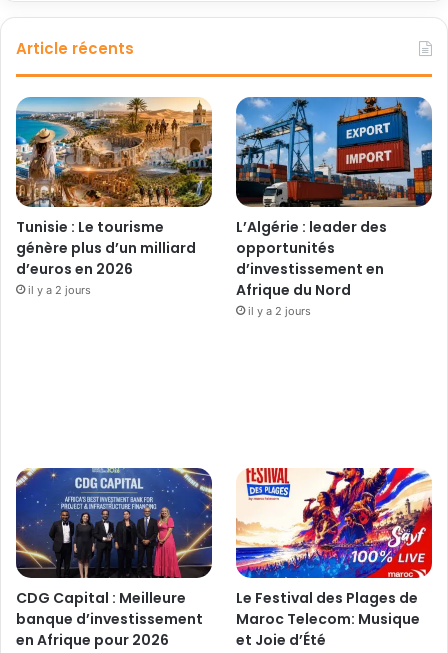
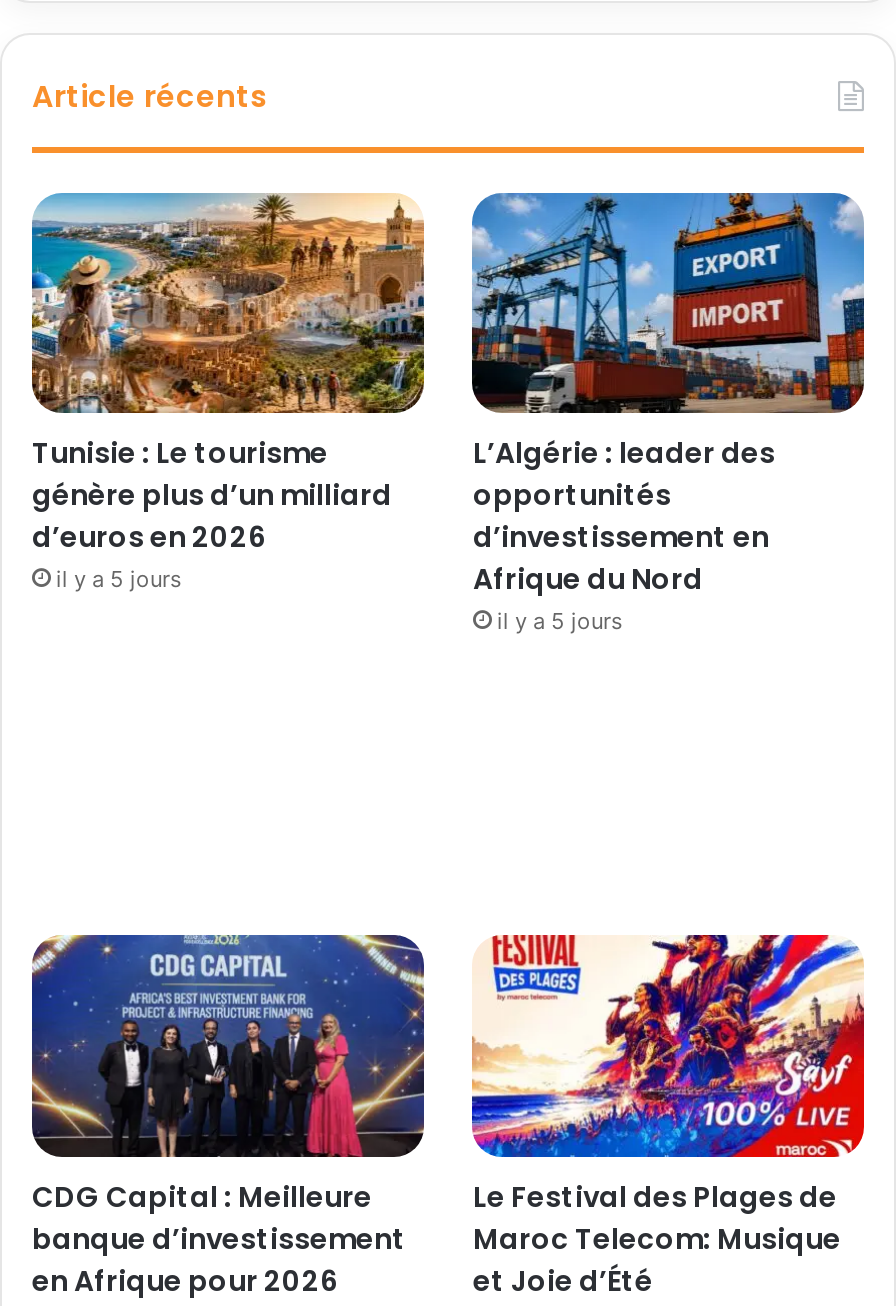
[28,283,91,297] il y a 2 jours -> [56,566,182,594] il y a 5 jours
[248,304,311,318] il y a 2 jours -> [497,608,623,636] il y a 5 jours

